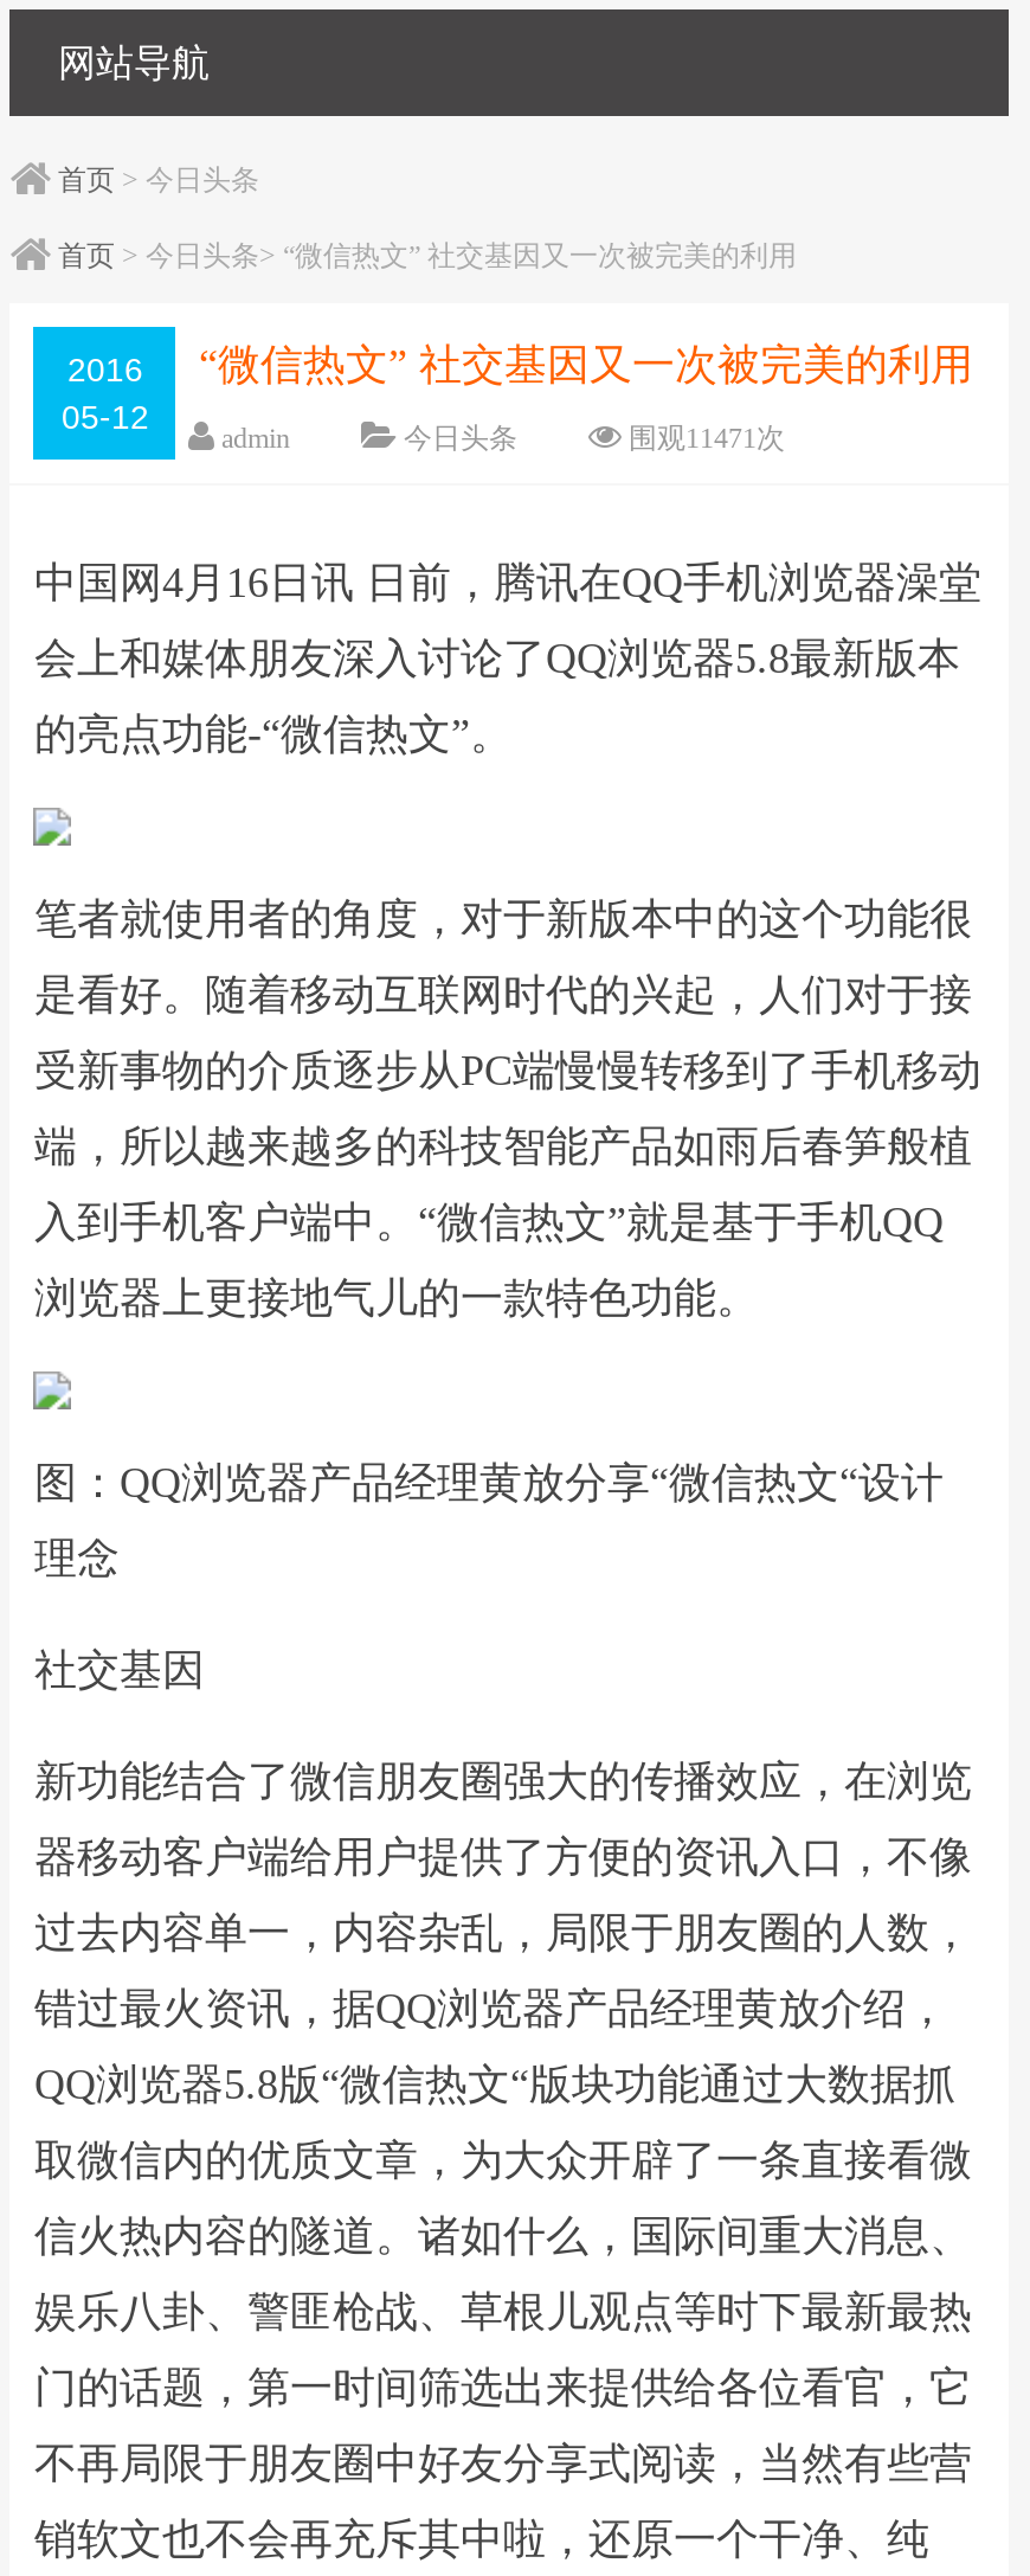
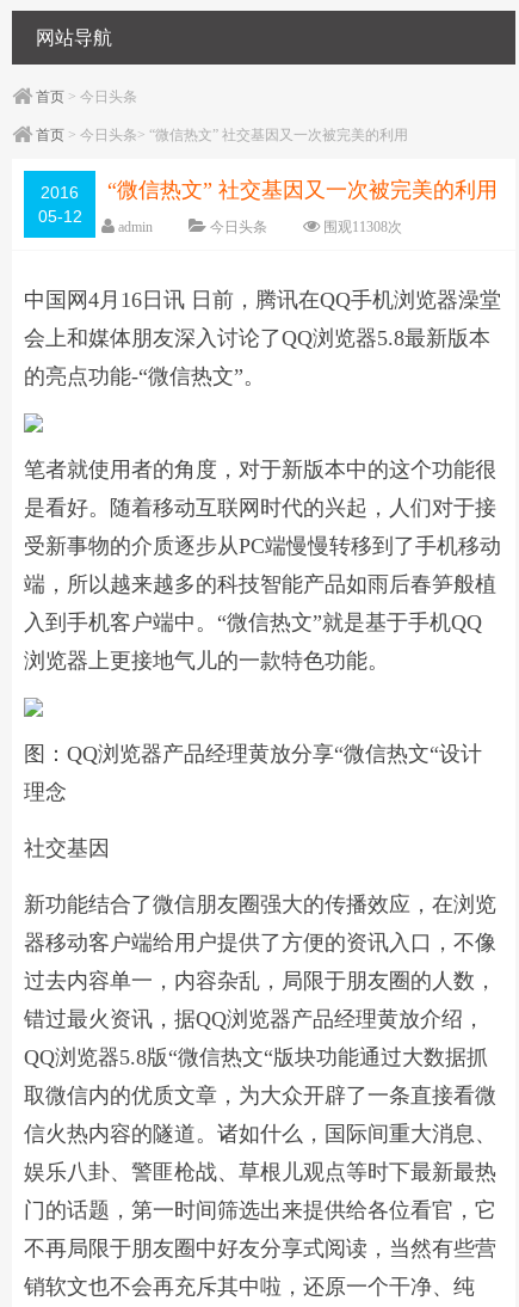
[621,422,785,455] 围观11471次 -> [320,219,403,235] 围观11308次

